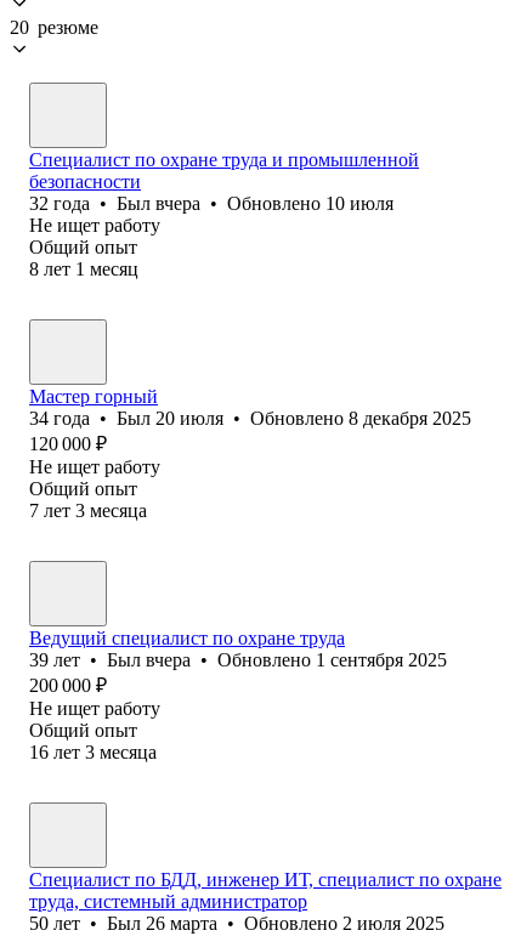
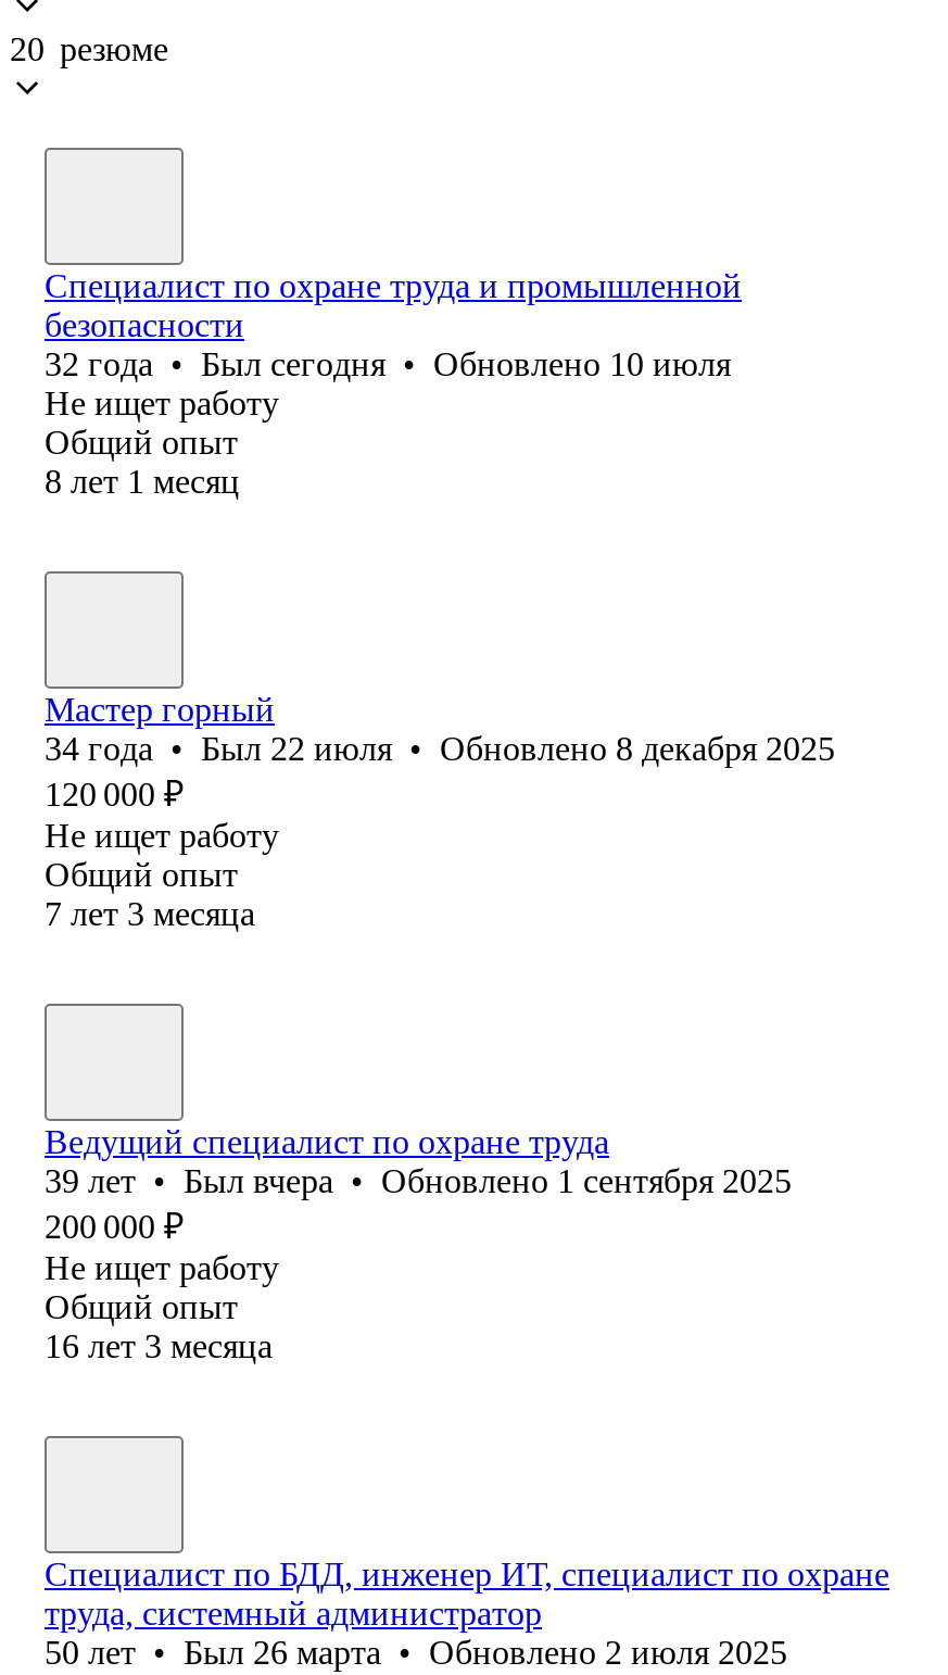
[29,193,393,214] 32 года • Был вчера • Обновлено 10 июля -> [45,345,731,382] 32 года • Был сегодня • Обновлено 10 июля
[29,408,471,428] 34 года • Был 20 июля • Обновлено 8 декабря 2025 -> [45,730,835,767] 34 года • Был 22 июля • Обновлено 8 декабря 2025

